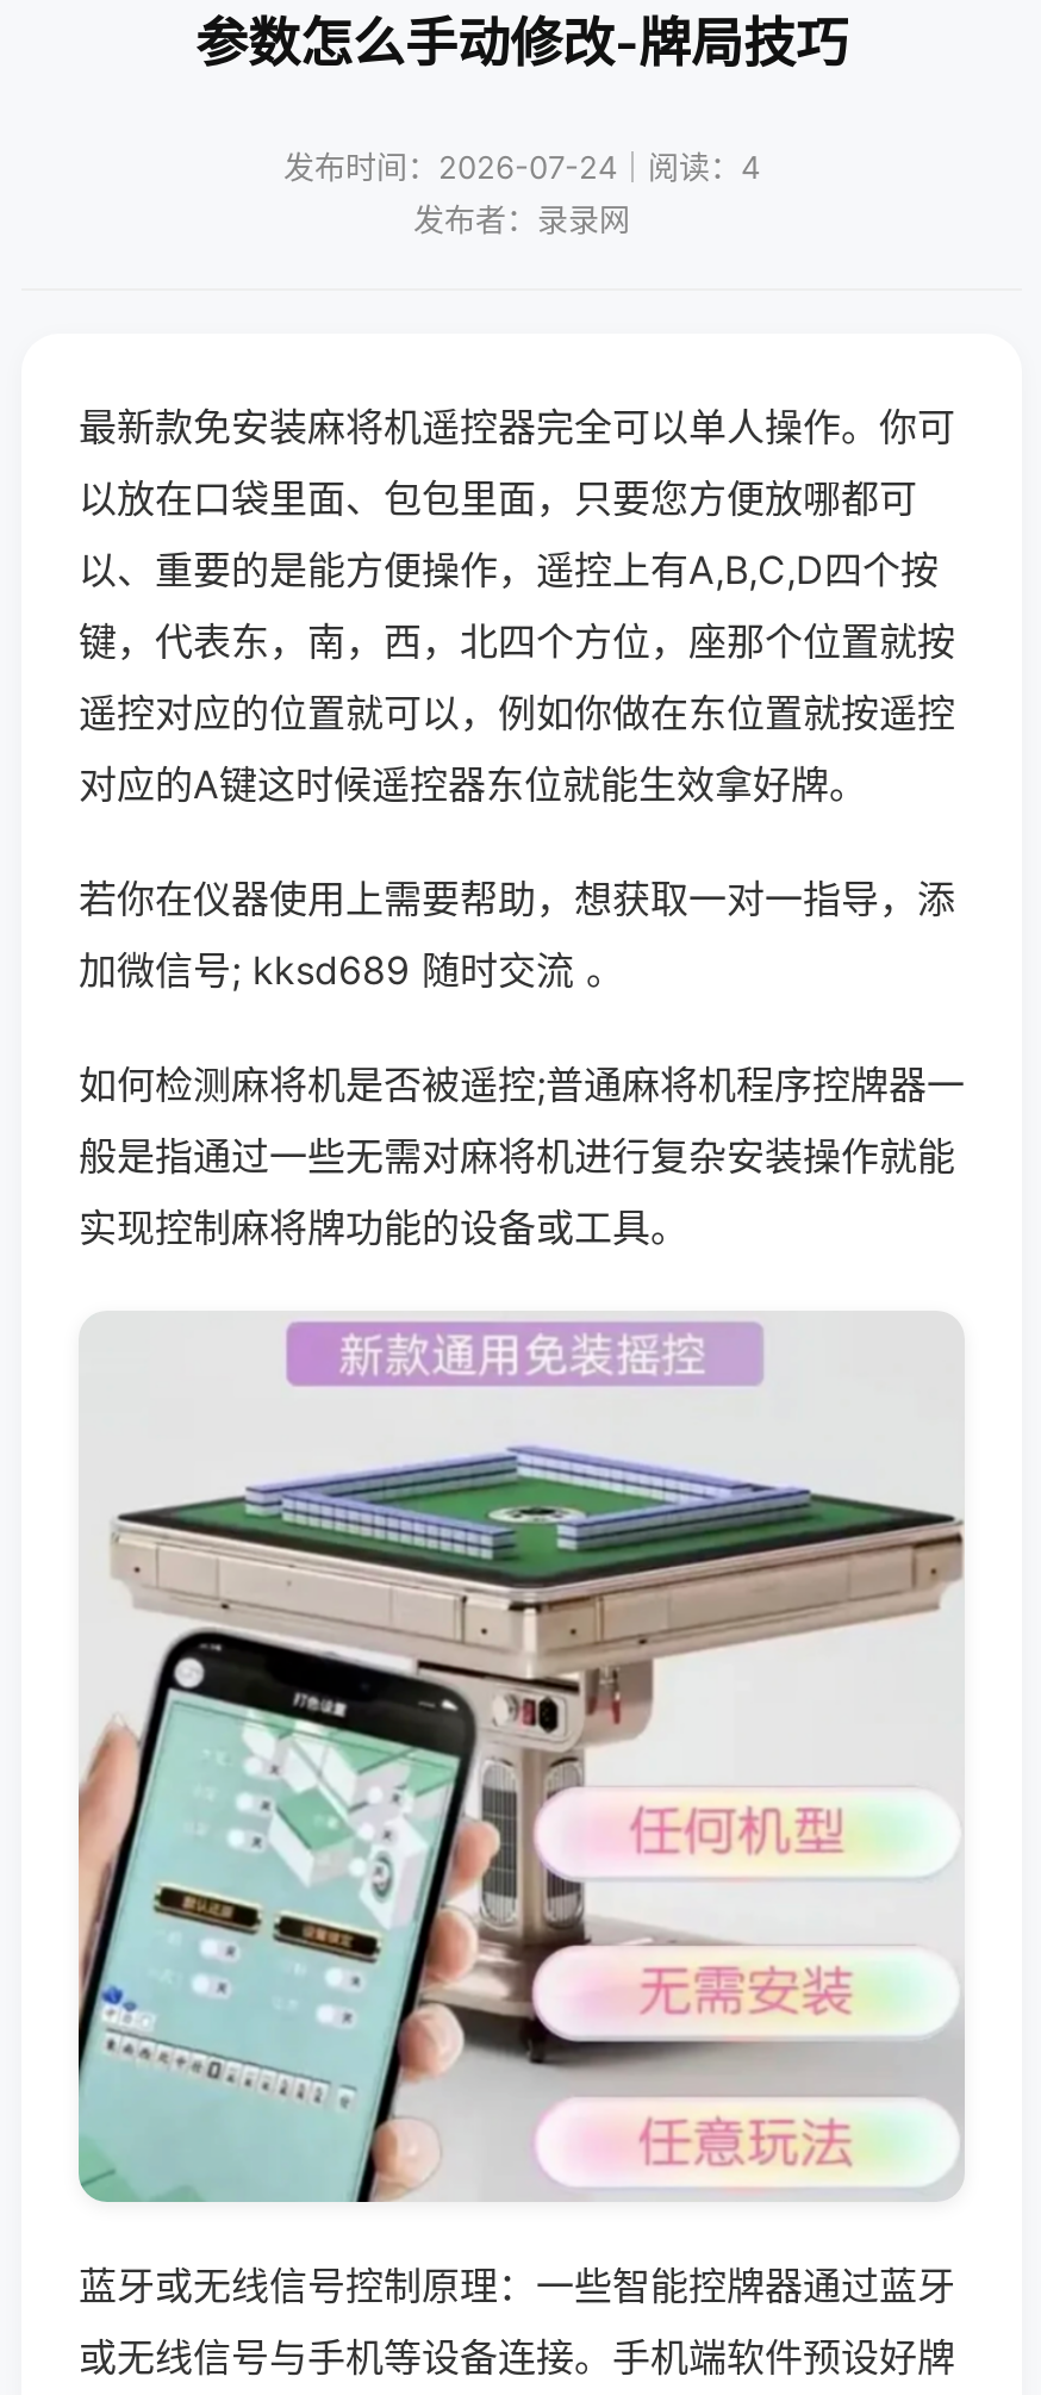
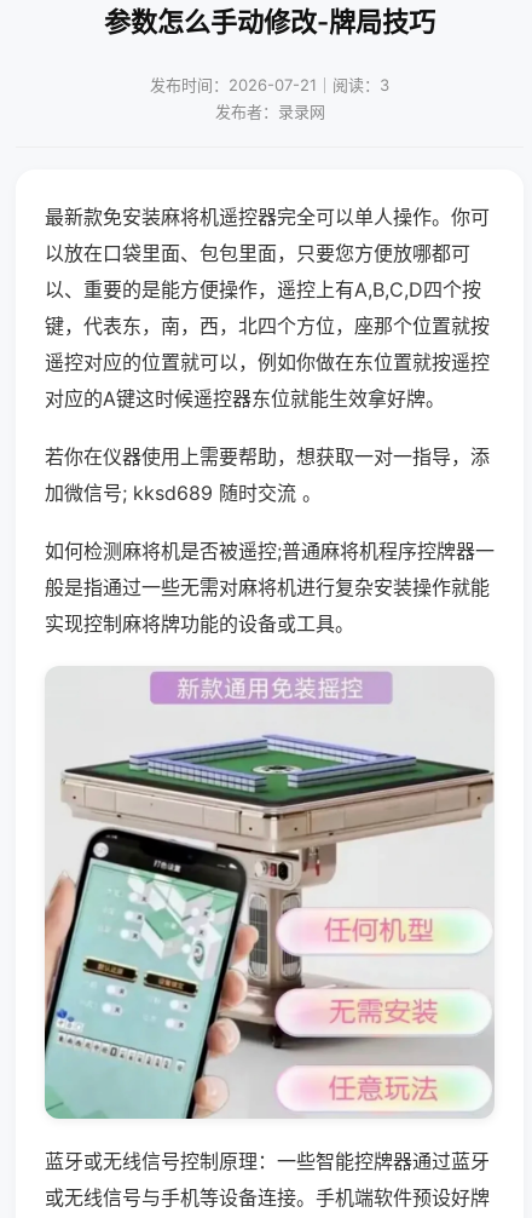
[283,148,760,186] 发布时间：2026-07-24｜阅读：4 -> [150,75,389,94] 发布时间：2026-07-21｜阅读：3

